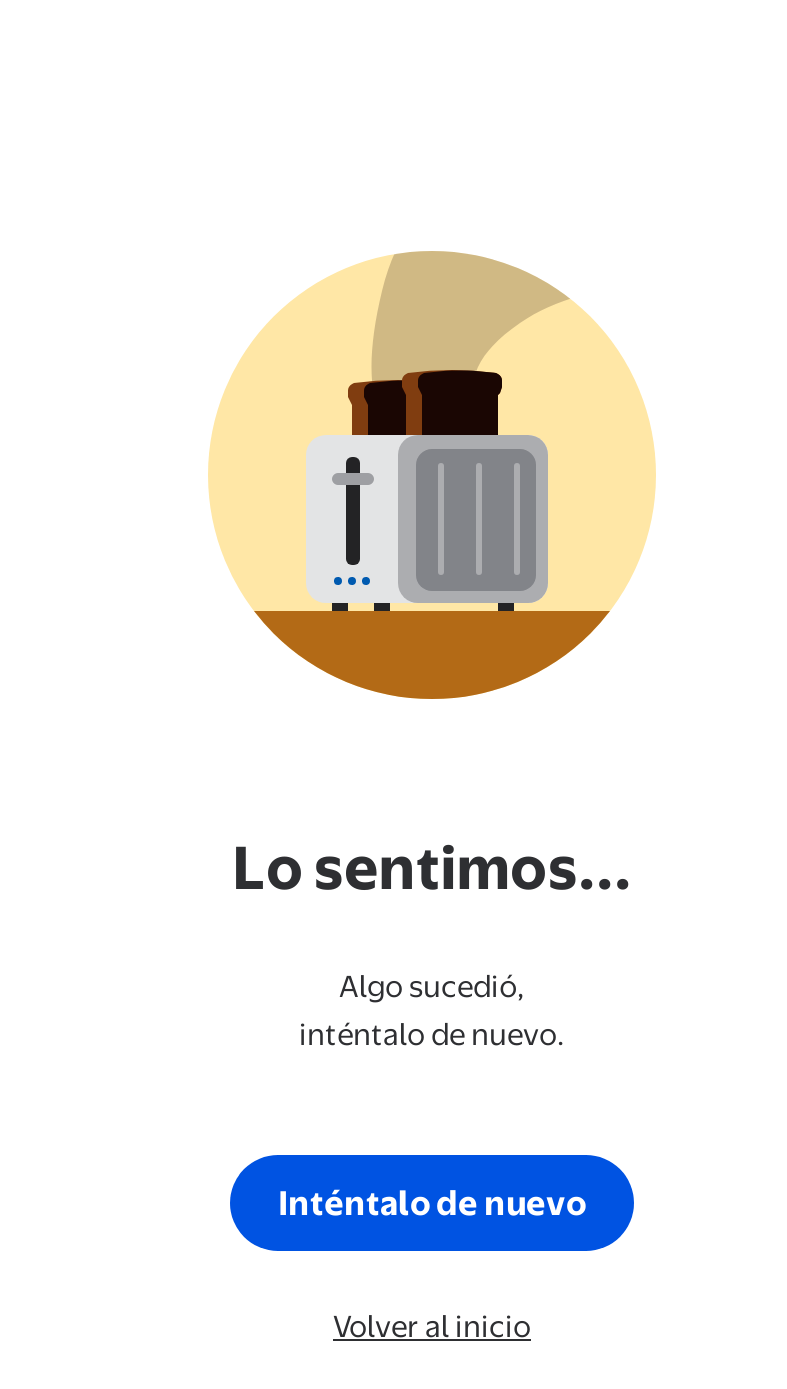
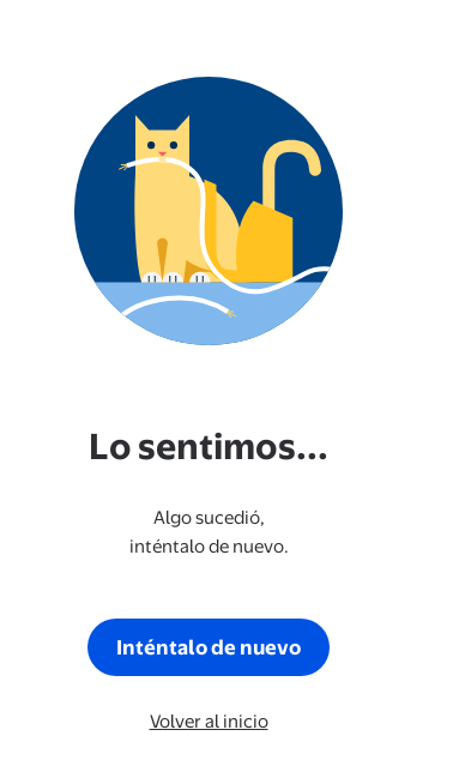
[208,251,656,701] [image] -> [73,76,344,346] [image]

